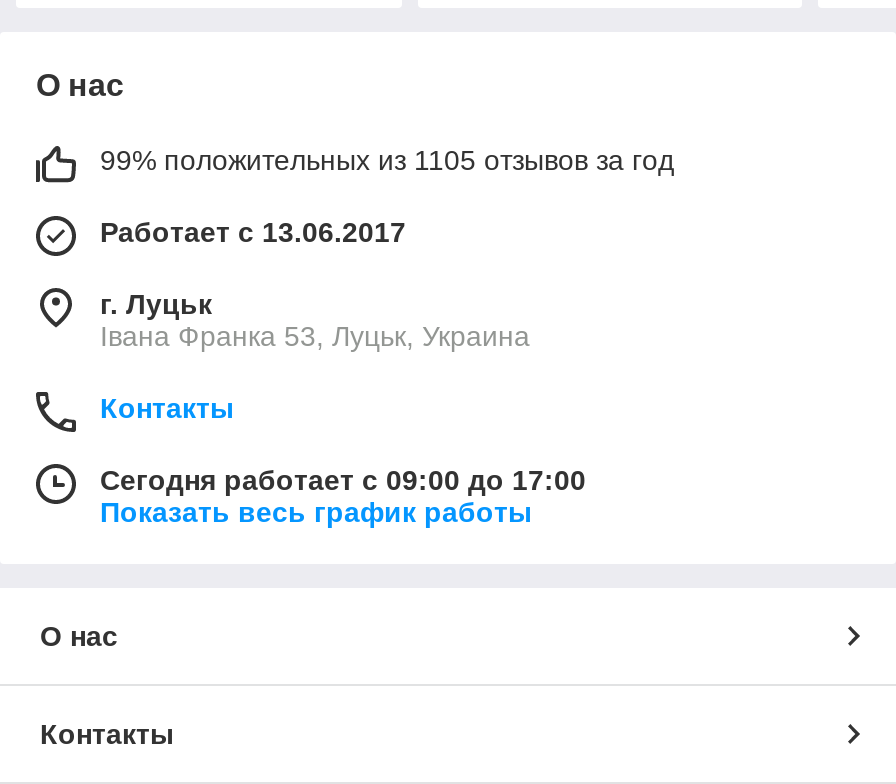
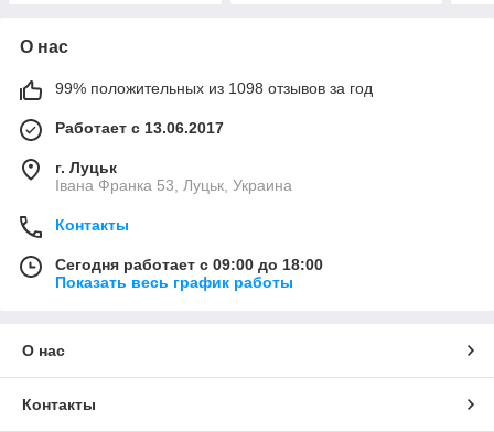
[100,144,674,176] 99% положительных из 1105 отзывов за год -> [55,79,373,97] 99% положительных из 1098 отзывов за год
[100,464,586,496] Сегодня работает с 09:00 до 17:00 -> [55,255,323,273] Сегодня работает с 09:00 до 18:00

